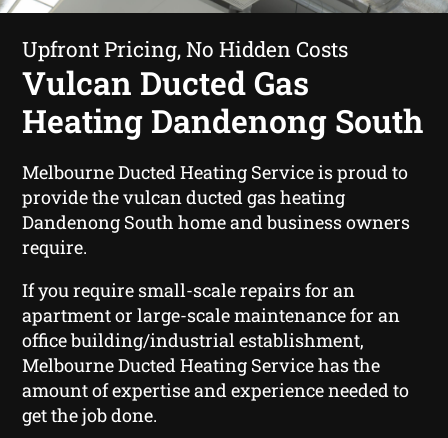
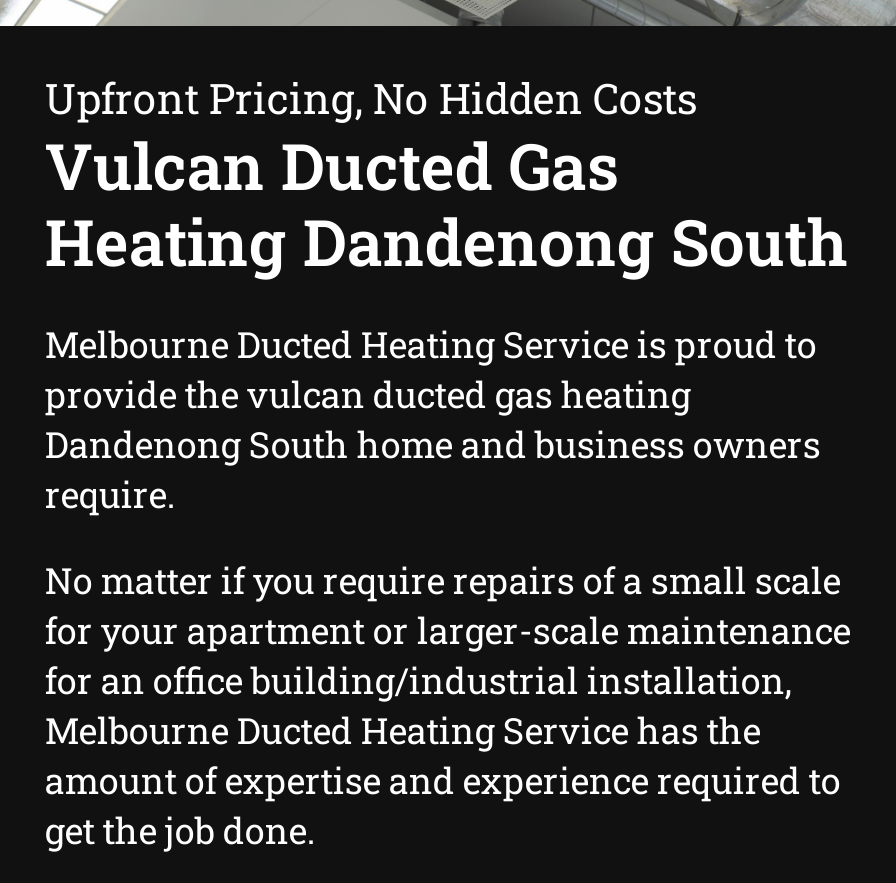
[22,278,400,352] If you require small-scale repairs for an | apartment or large-scale maintenance for an | office building/industrial establishment, -> [45,556,851,704] No matter if you require repairs of a small scale | for your apartment or larger-scale maintenance | for an office building/industrial installation,
[22,378,409,402] amount of expertise and experience needed to -> [45,756,841,804] amount of expertise and experience required to

